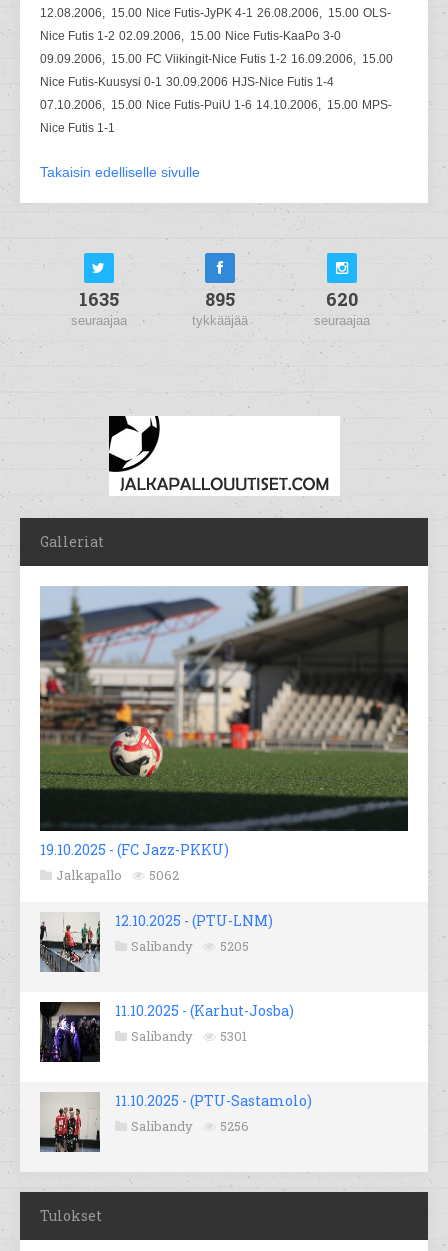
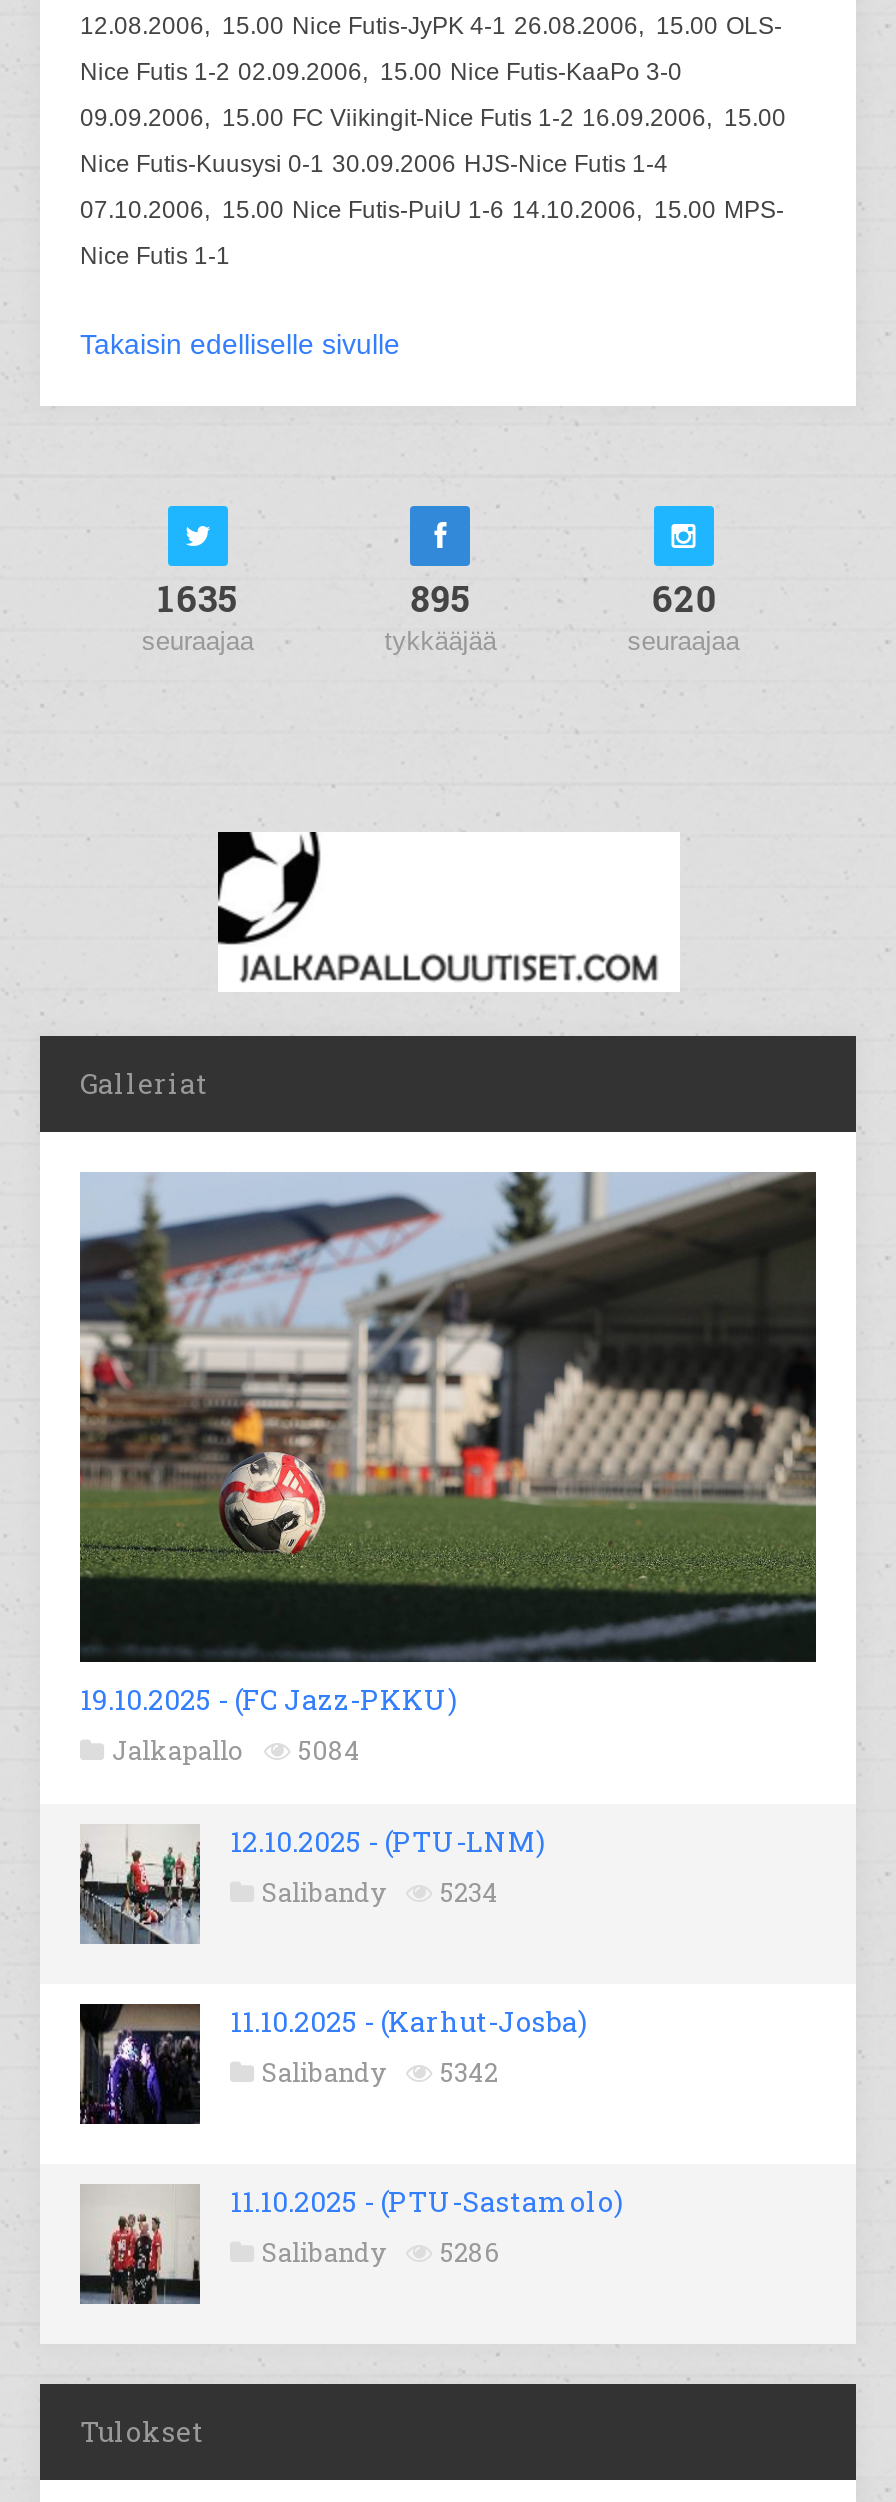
[56,866,179,884] Jalkapallo 5062 -> [112,1733,360,1769] Jalkapallo 5084
[131,937,249,955] Salibandy 5205 -> [262,1875,498,1911] Salibandy 5234
[131,1027,247,1045] Salibandy 5301 -> [262,2055,498,2091] Salibandy 5342
[131,1117,249,1135] Salibandy 5256 -> [262,2235,500,2271] Salibandy 5286

